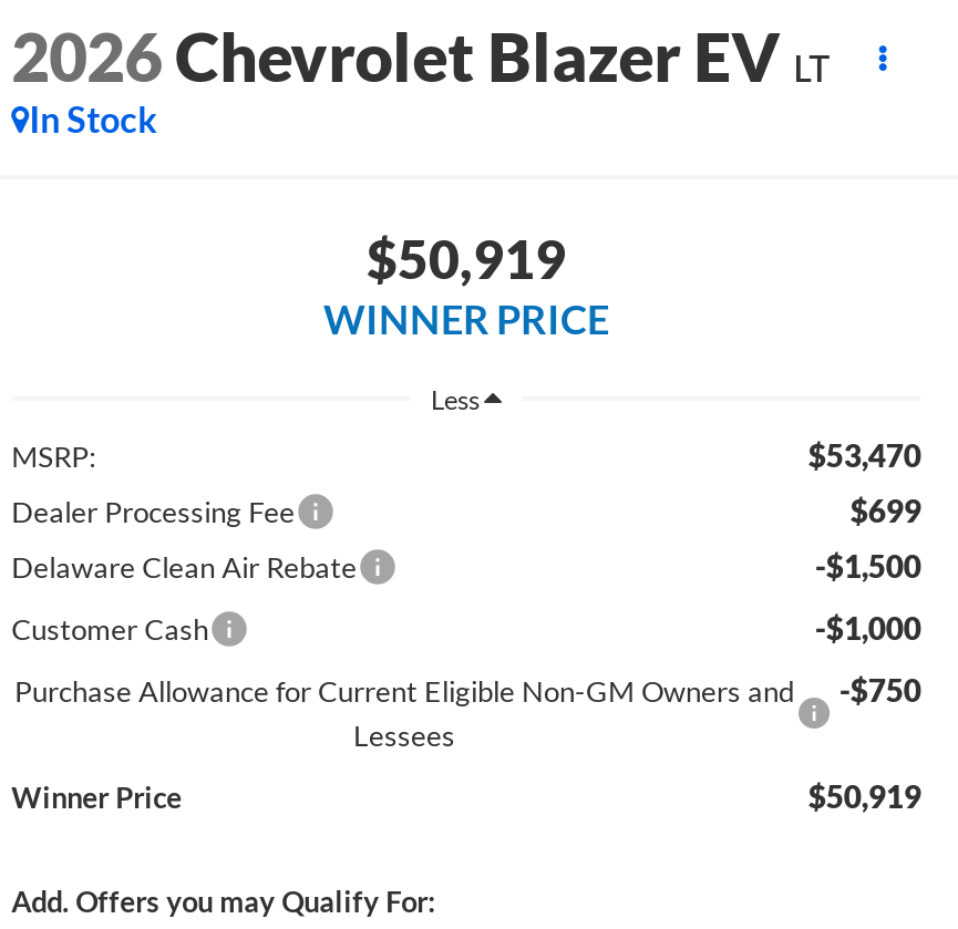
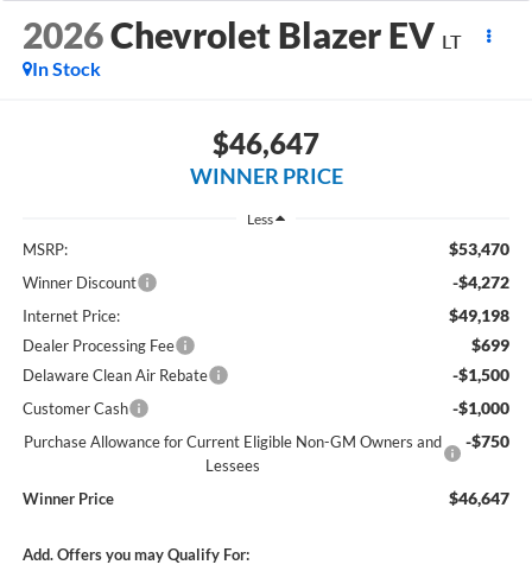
[367,225,566,289] $50,919 -> [213,125,319,160] $46,647
none -> [22,272,510,326] Winner Discount | -$4,272 | Internet Price: | $49,198
[808,778,921,816] $50,919 -> [449,488,510,508] $46,647

